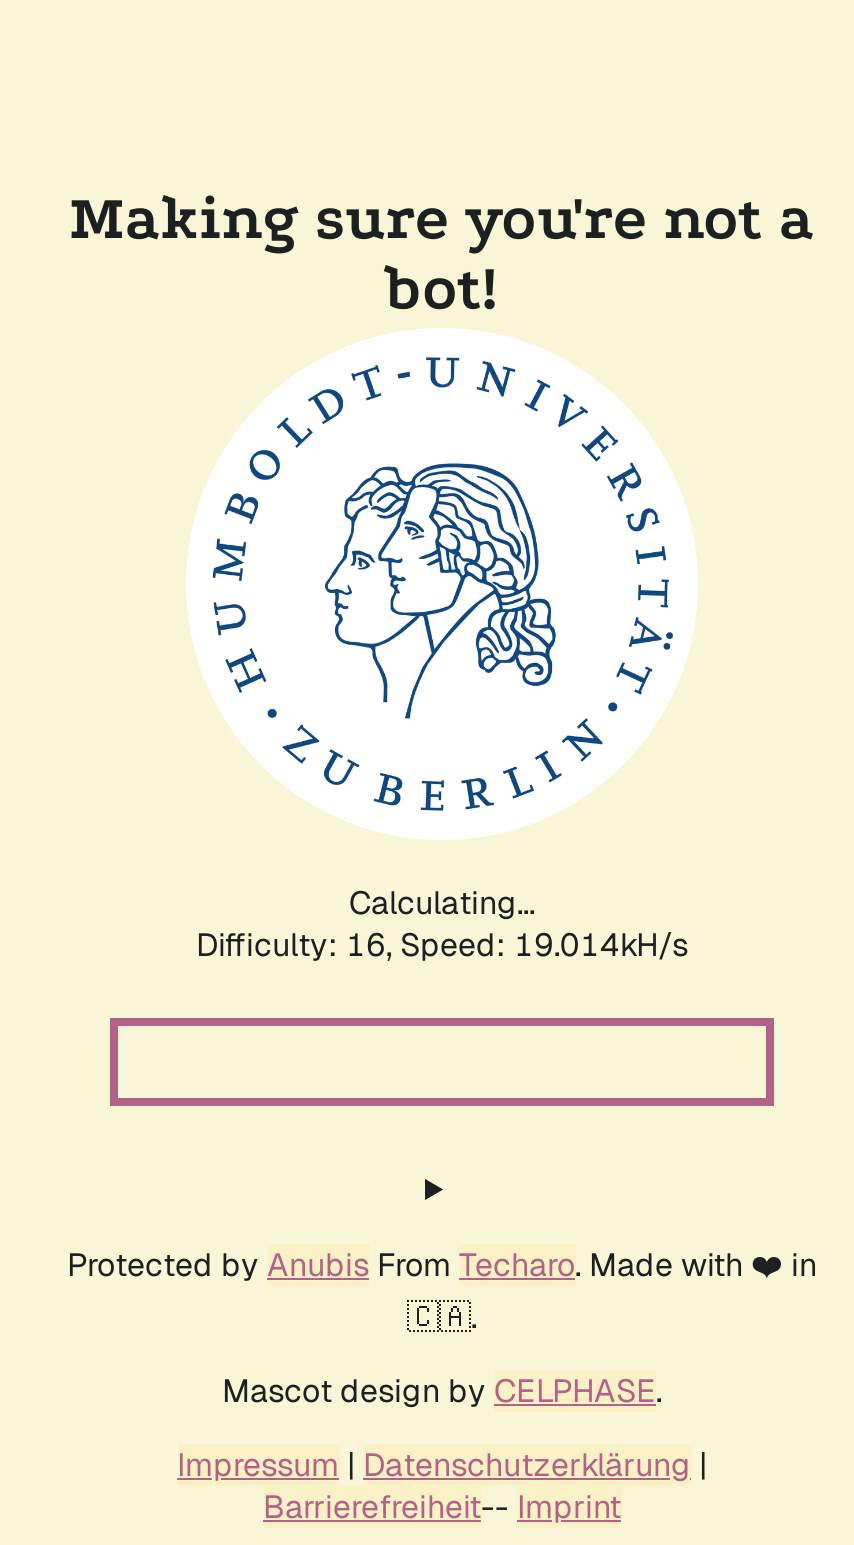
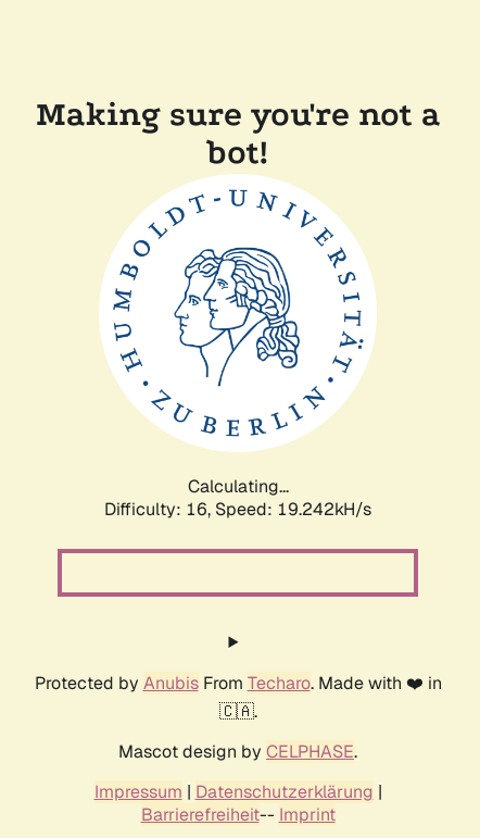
[196,924,688,966] Difficulty: 16, Speed: 19.014kH/s -> [104,498,371,521] Difficulty: 16, Speed: 19.242kH/s

